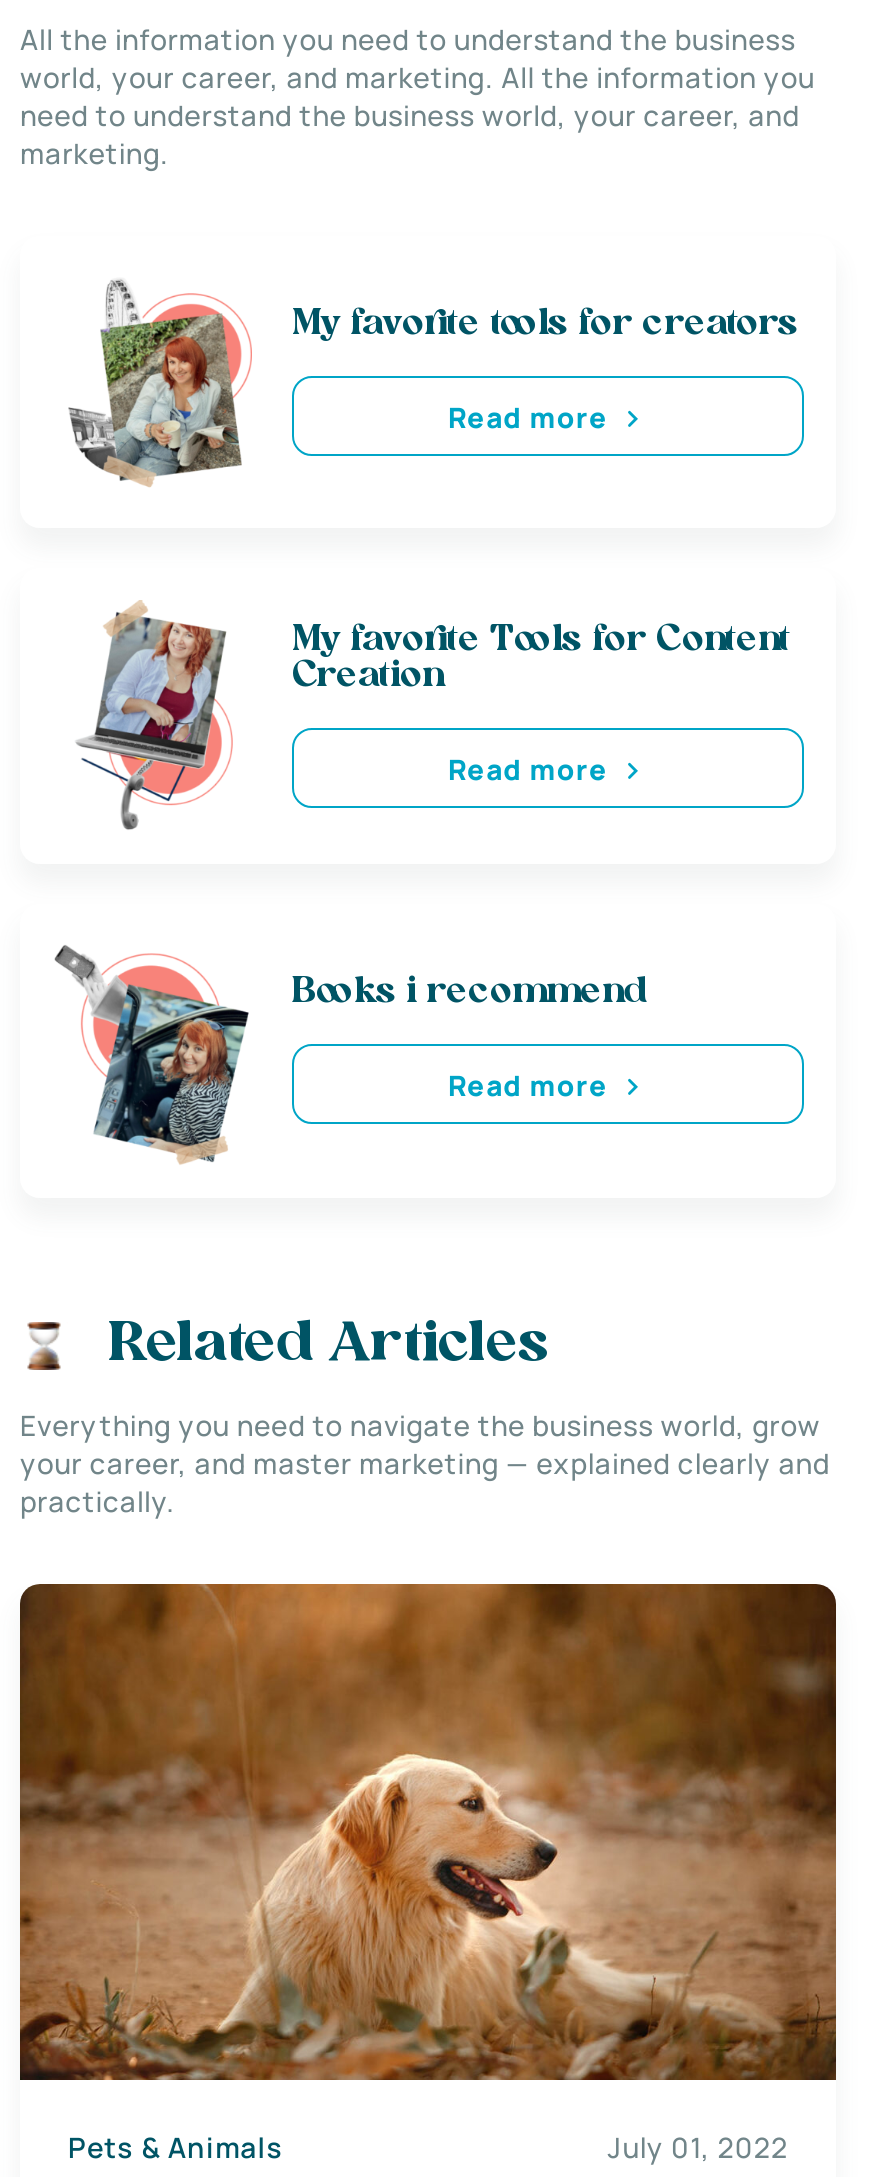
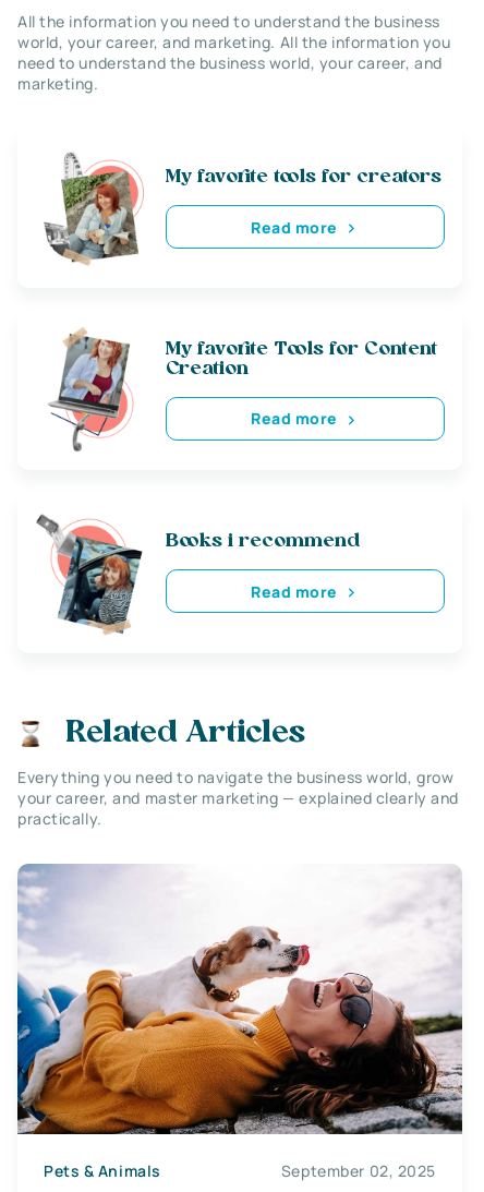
[18,1581,838,2167] [image] | July 01, 2022 -> [16,863,463,1181] [image] | September 02, 2025

